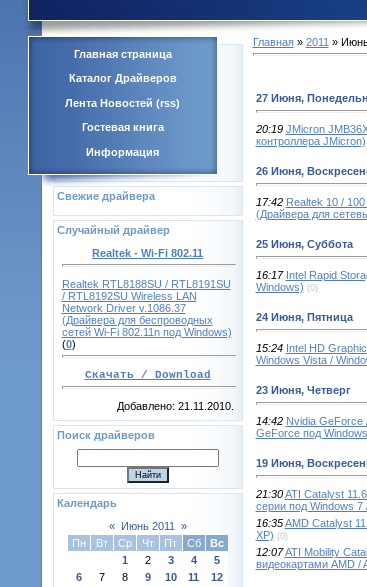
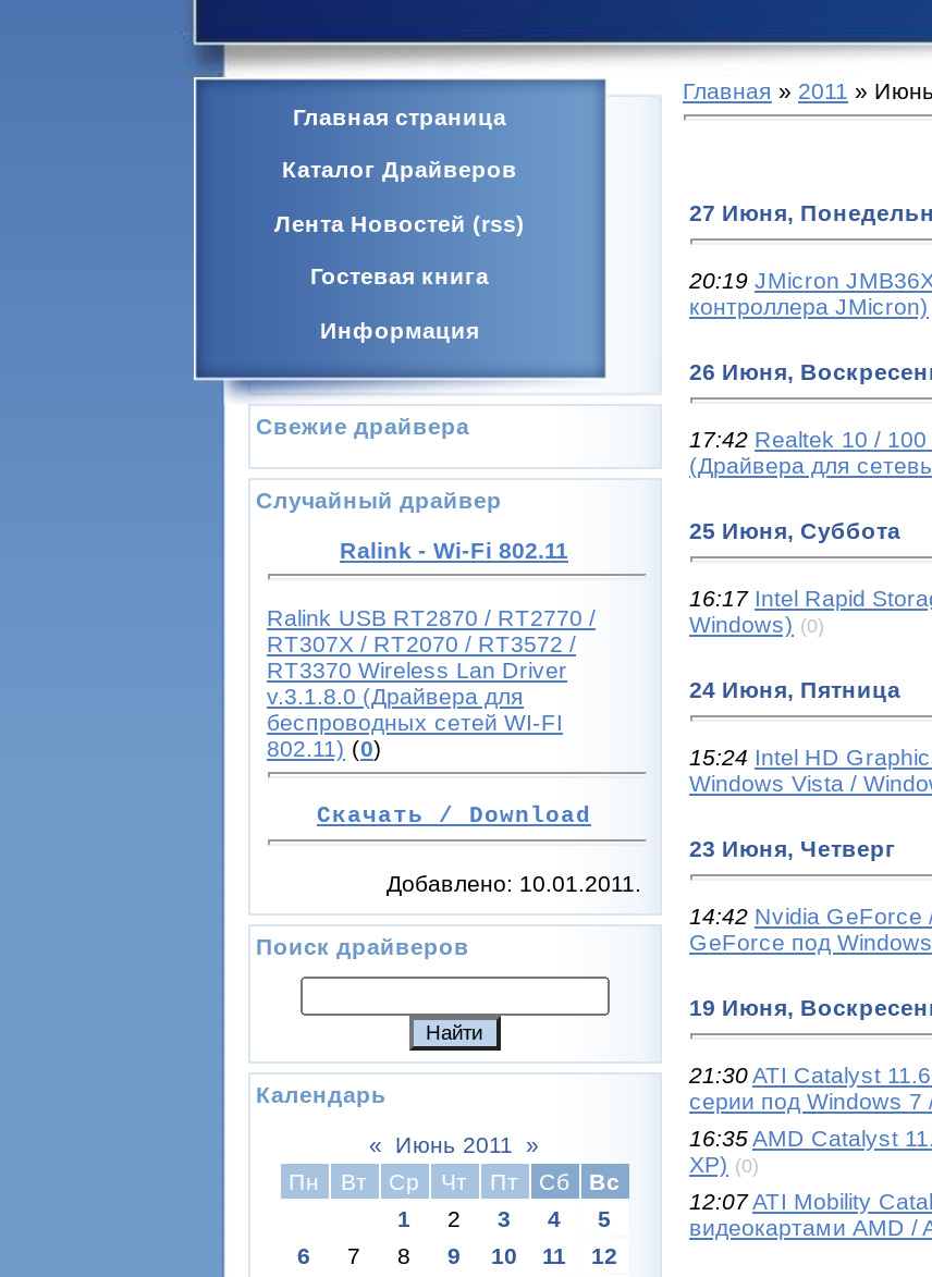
[92,247,203,259] Realtek - Wi-Fi 802.11 -> [340,537,568,563] Ralink - Wi-Fi 802.11
[61,278,231,350] Realtek RTL8188SU / RTL8191SU | / RTL8192SU Wireless LAN | Network Driver v.1086.37 | (Драйвера для беспроводных | сетей Wi-Fi 802.11n под Windows) | (0) -> [267,604,596,761] Ralink USB RT2870 / RT2770 / | RT307X / RT2070 / RT3572 / | RT3370 Wireless Lan Driver | v.3.1.8.0 (Драйвера для | беспроводных сетей WI-FI | 802.11) (0)
[116,400,233,412] Добавлено: 21.11.2010. -> [387,870,641,896] Добавлено: 10.01.2011.

